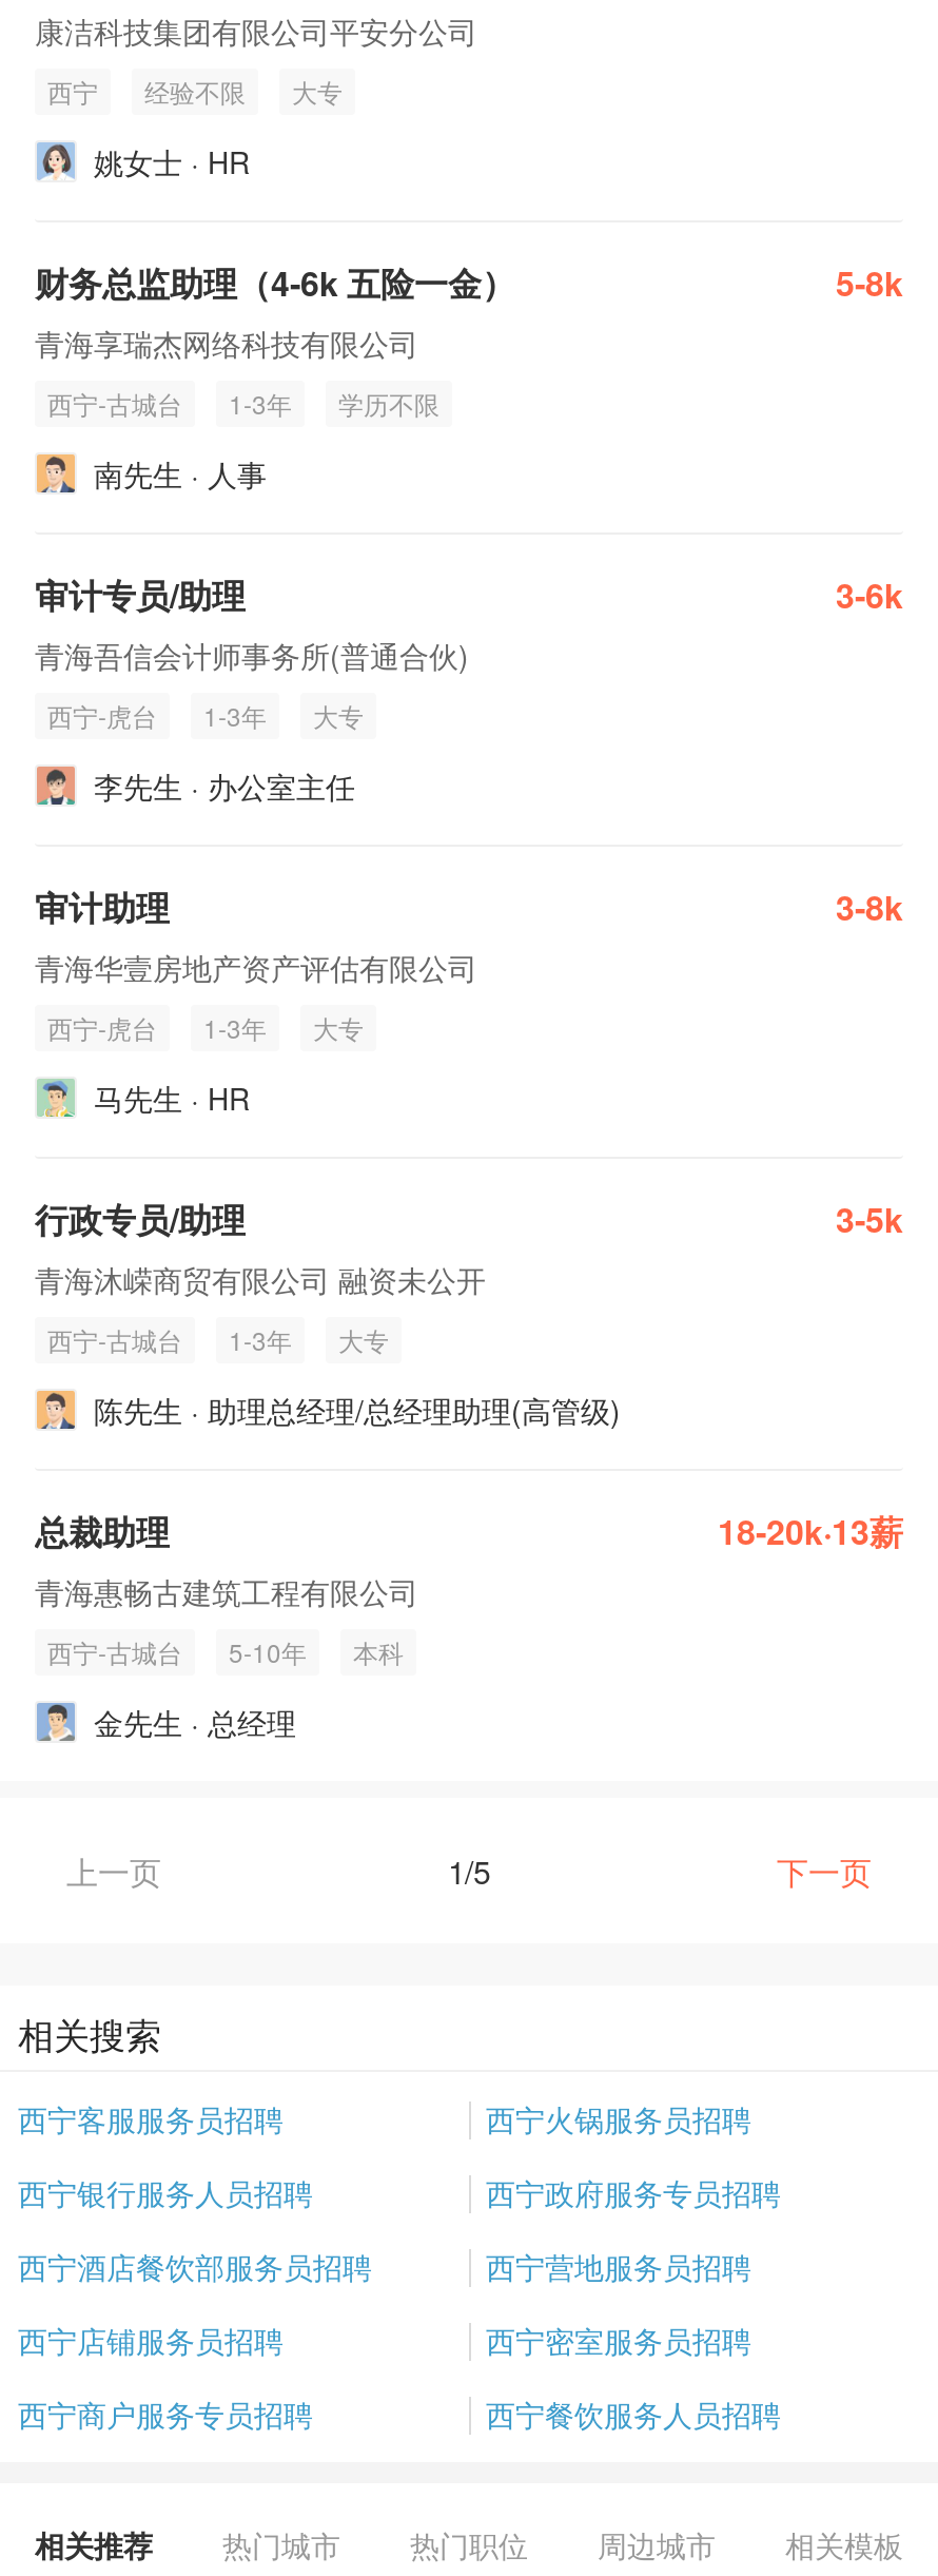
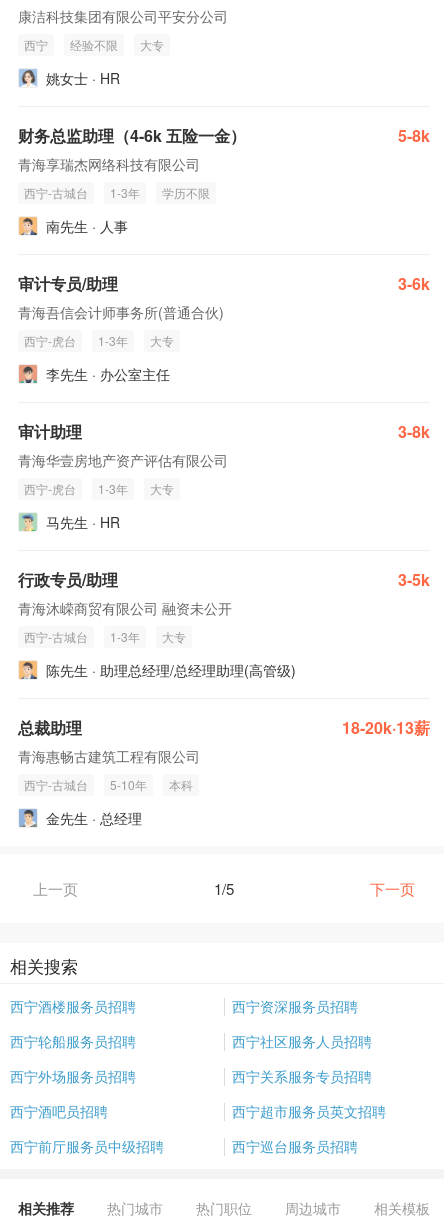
[18,2097,751,2139] 西宁客服服务员招聘 | 西宁火锅服务员招聘 -> [10,996,358,1016] 西宁酒楼服务员招聘 | 西宁资深服务员招聘
[18,2171,781,2213] 西宁银行服务人员招聘 | 西宁政府服务专员招聘 -> [10,1031,372,1051] 西宁轮船服务员招聘 | 西宁社区服务人员招聘
[18,2245,751,2287] 西宁酒店餐饮部服务员招聘 | 西宁营地服务员招聘 -> [10,1066,372,1086] 西宁外场服务员招聘 | 西宁关系服务专员招聘
[18,2319,751,2361] 西宁店铺服务员招聘 | 西宁密室服务员招聘 -> [10,1101,386,1121] 西宁酒吧员招聘 | 西宁超市服务员英文招聘
[18,2393,781,2435] 西宁商户服务专员招聘 | 西宁餐饮服务人员招聘 -> [10,1136,358,1156] 西宁前厅服务员中级招聘 | 西宁巡台服务员招聘

